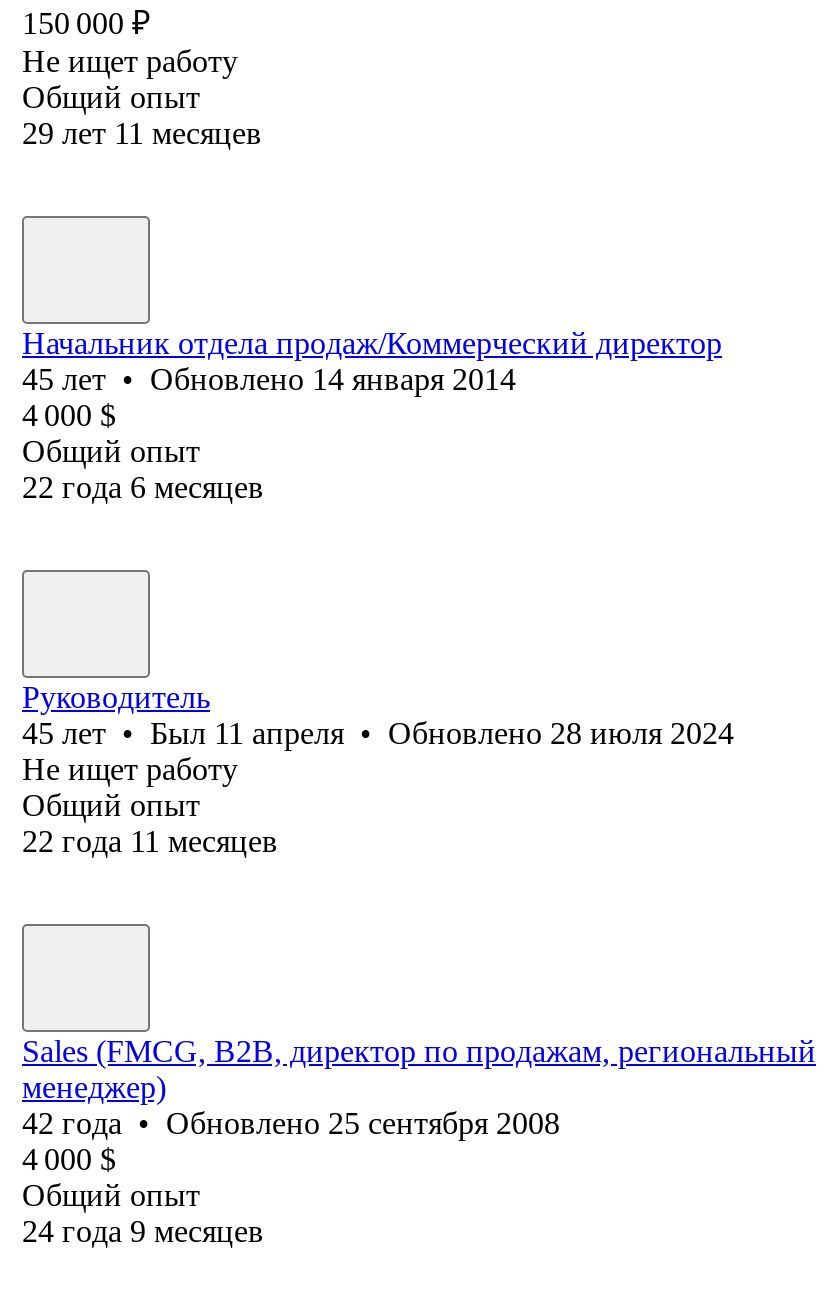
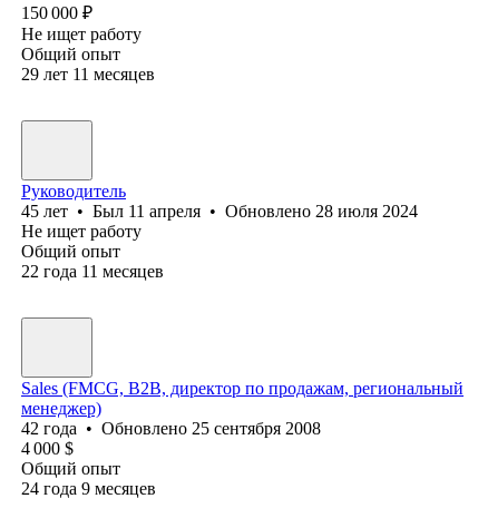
[22,326,722,504] Начальник отдела продаж/Коммерческий директор | 45 лет • Обновлено 14 января 2014 | 4 000 $ | Общий опыт | 22 года 6 месяцев -> none

